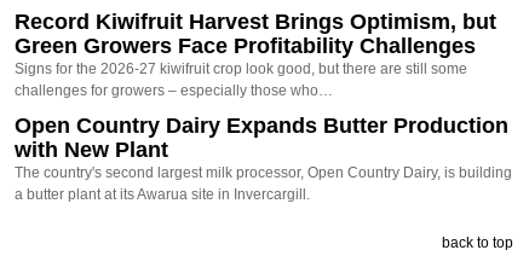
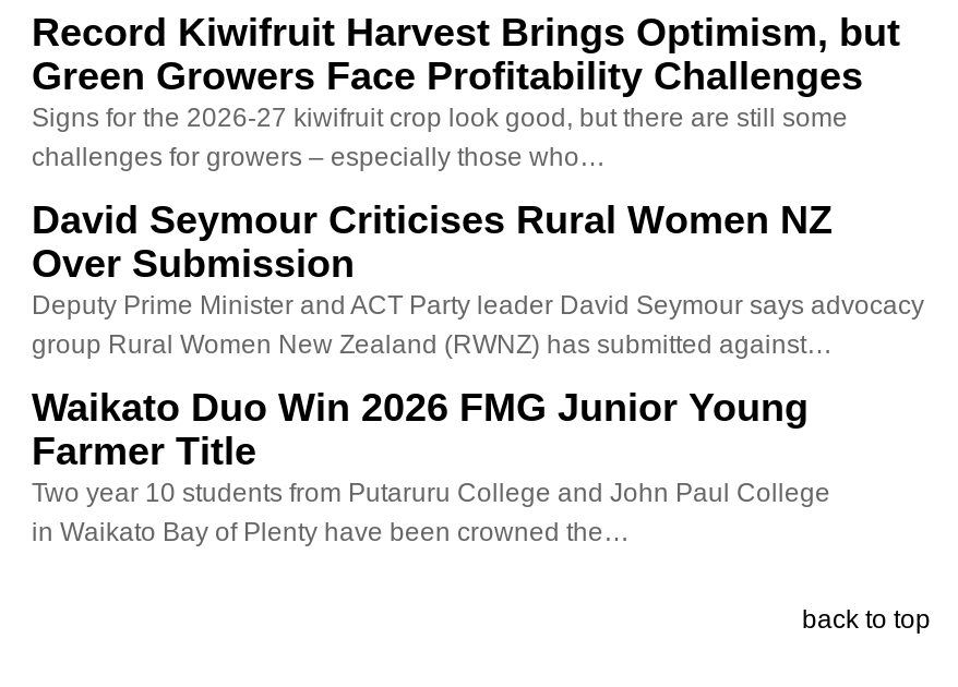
[15,113,512,203] Open Country Dairy Expands Butter Production | with New Plant | The country's second largest milk processor, Open Country Dairy, is building | a butter plant at its Awarua site in Invercargill. -> [32,198,924,547] David Seymour Criticises Rural Women NZ | Over Submission | Deputy Prime Minister and ACT Party leader David Seymour says advocacy | group Rural Women New Zealand (RWNZ) has submitted against… | Waikato Duo Win 2026 FMG Junior Young | Farmer Title | Two year 10 students from Putaruru College and John Paul College | in Waikato Bay of Plenty have been crowned the…

